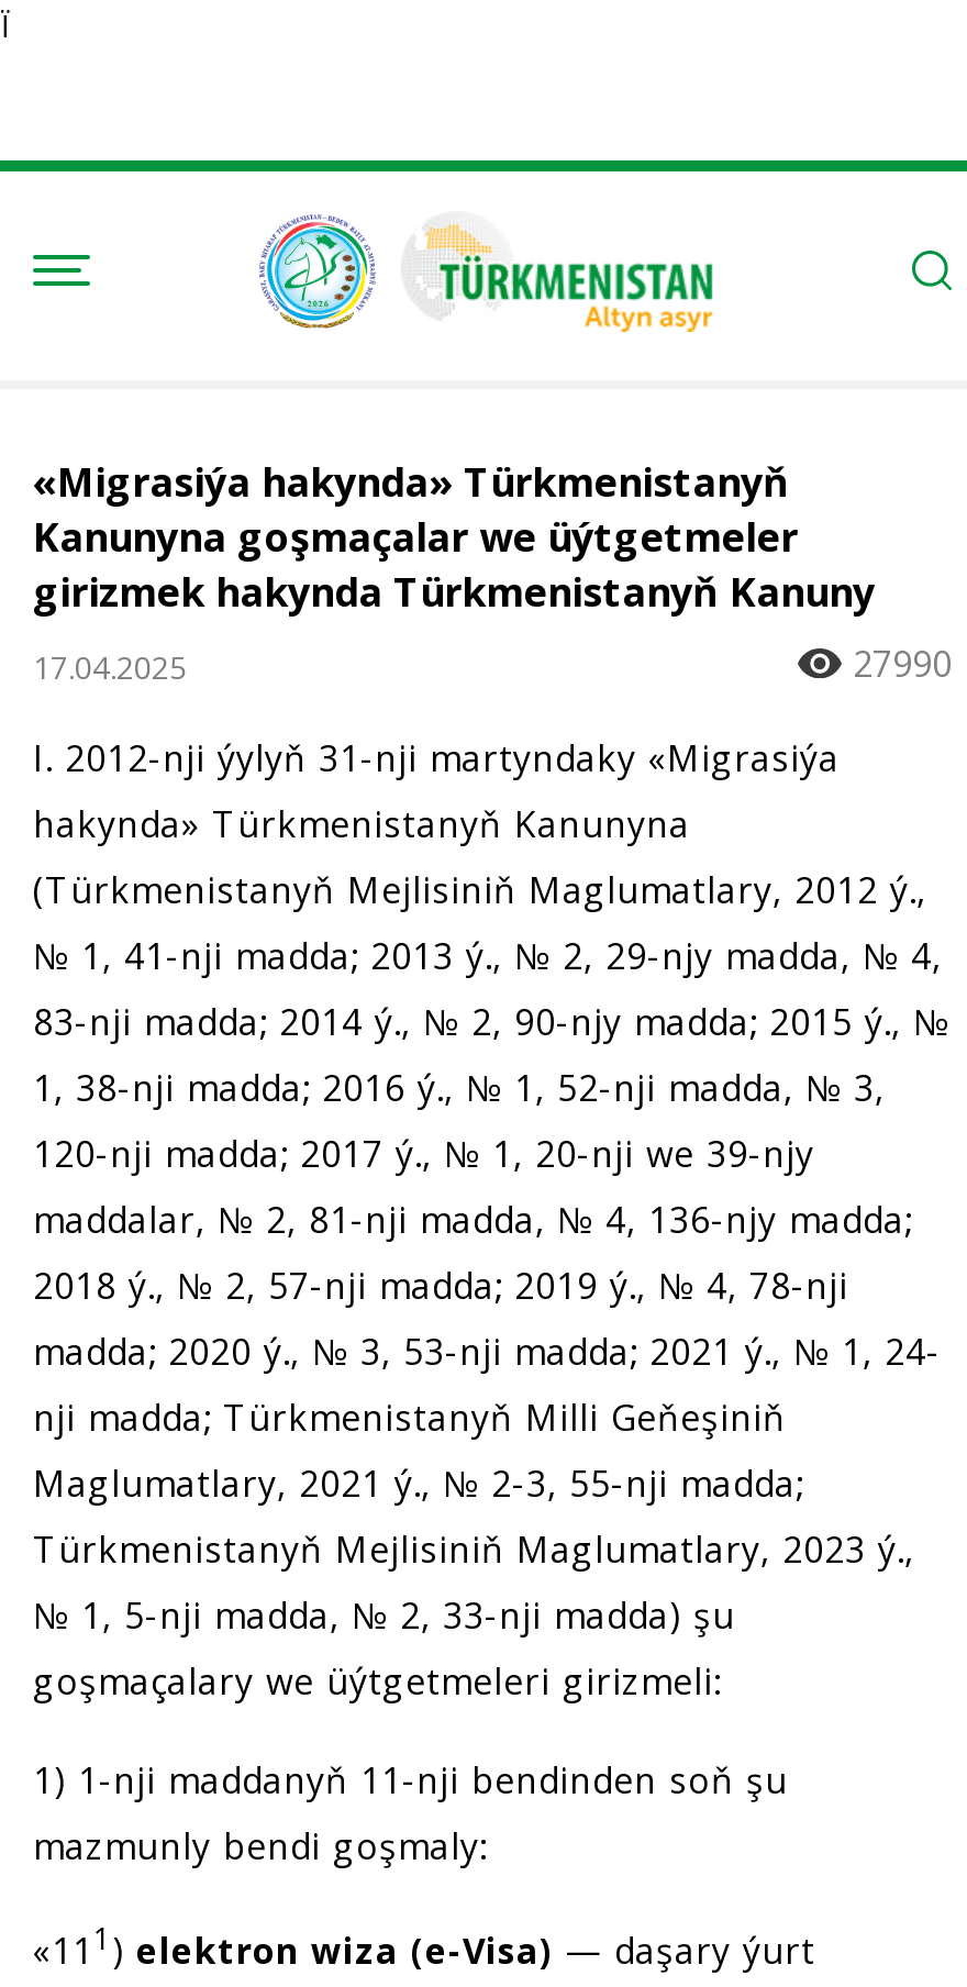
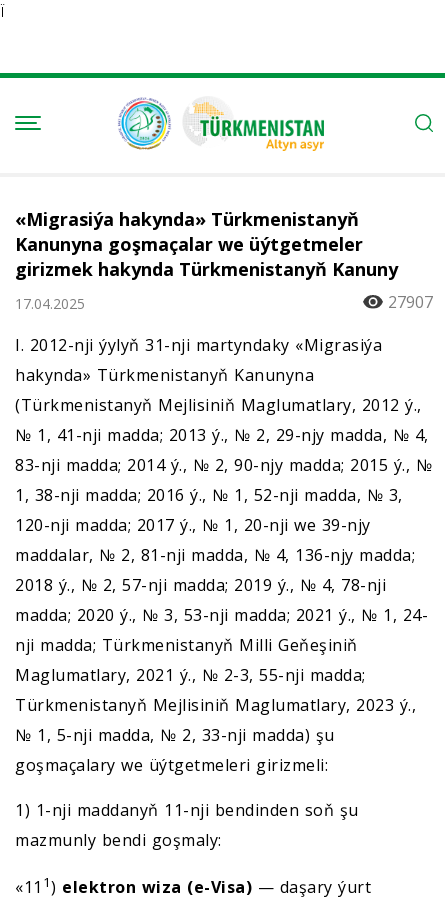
[853,640,952,688] 27990 -> [388,291,433,313] 27907

